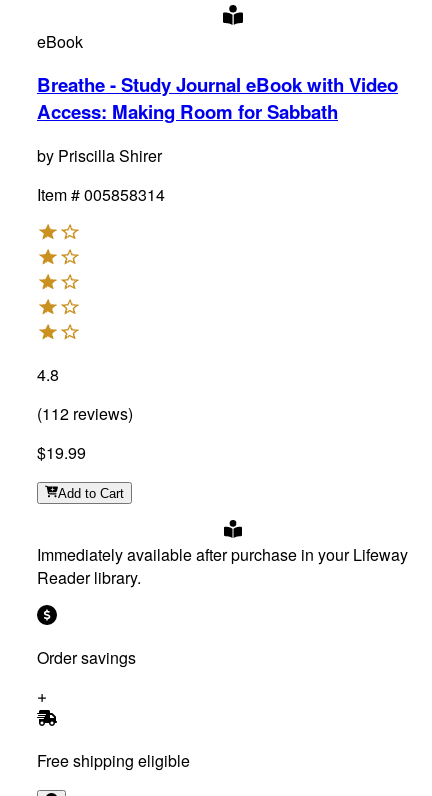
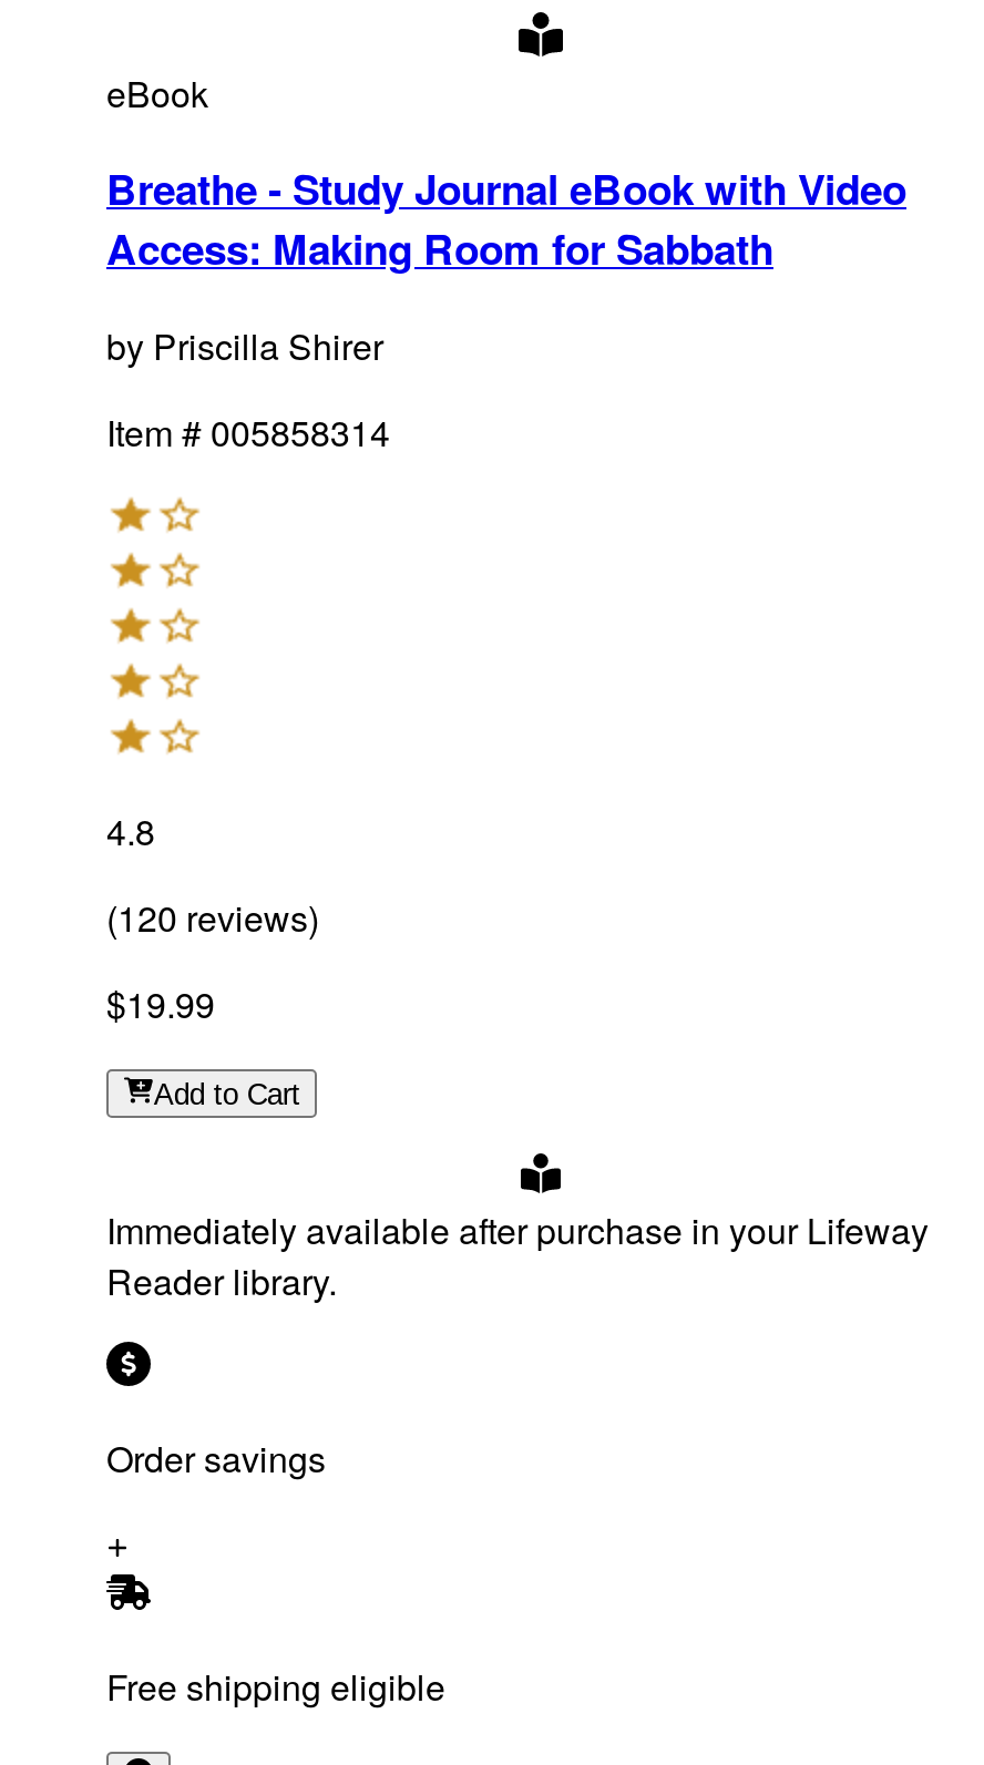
[37,402,133,425] (112 reviews) -> [106,892,319,943] (120 reviews)

